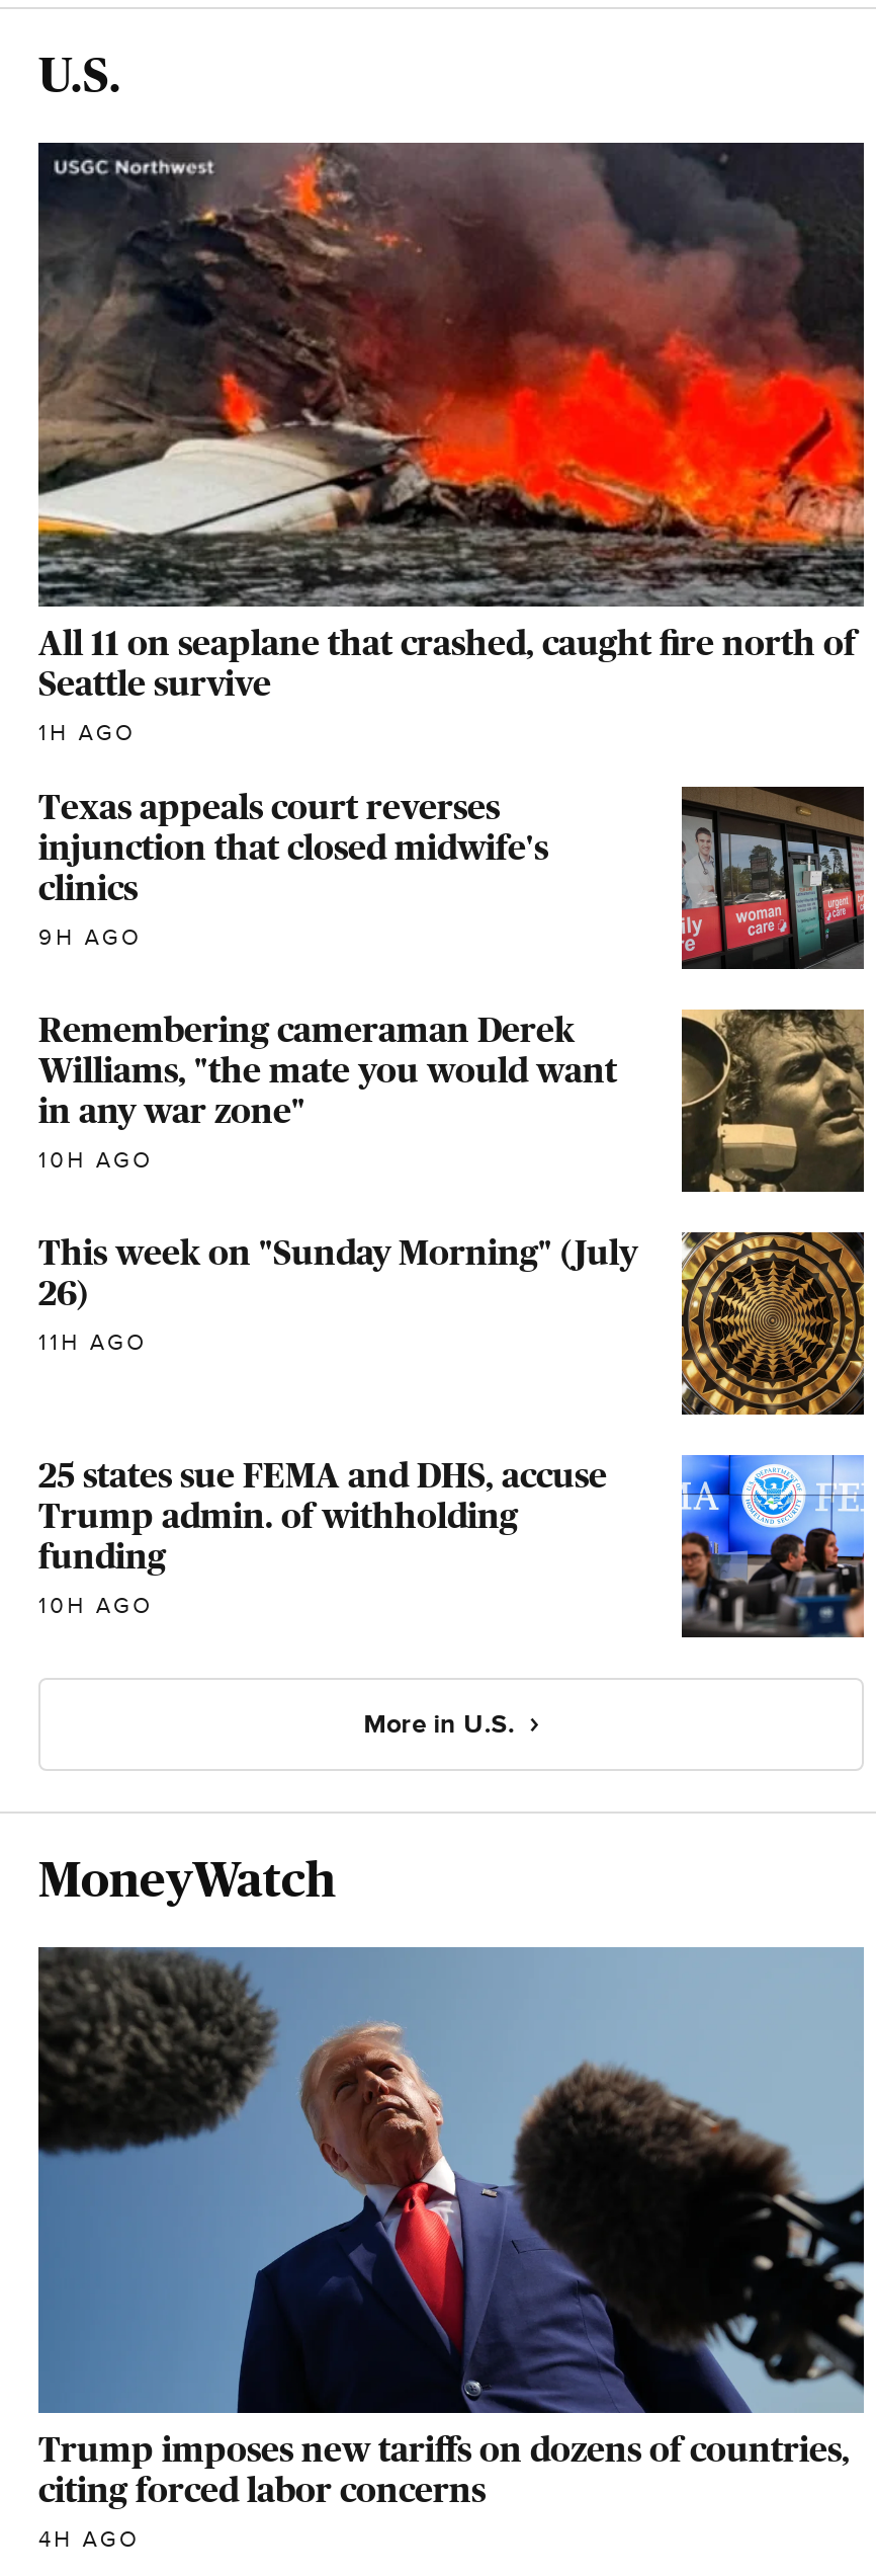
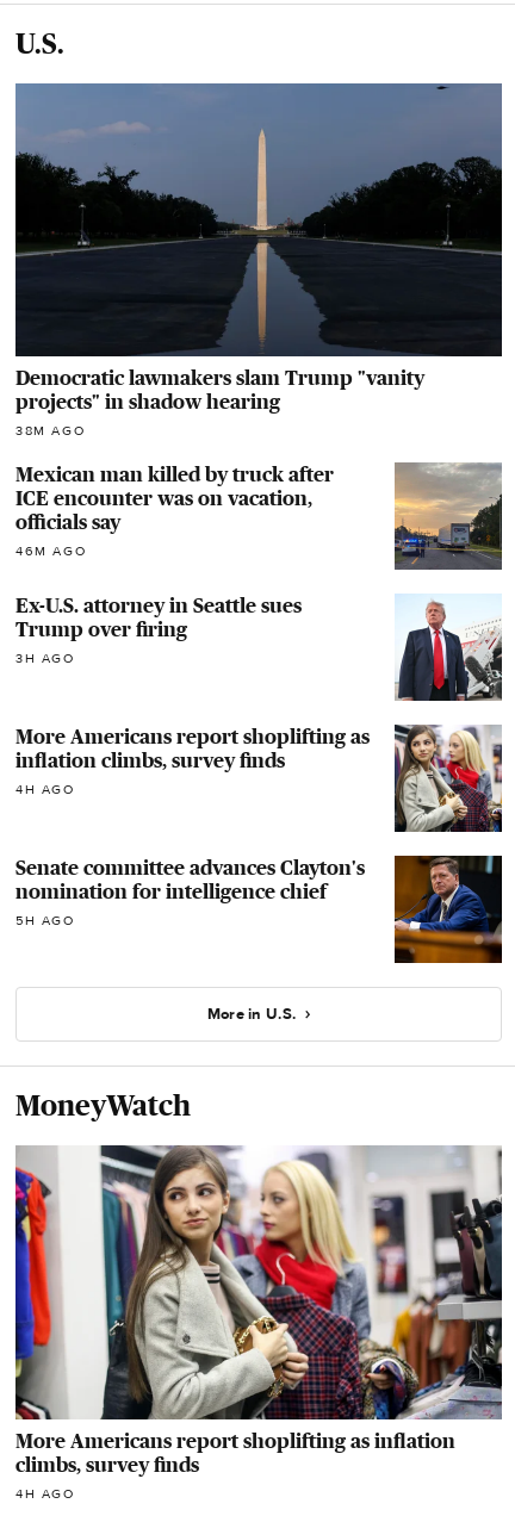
[36,141,866,747] [image] | All 11 on seaplane that crashed, caught fire north of | Seattle survive | 1H AGO -> [14,82,503,439] [image] | Democratic lawmakers slam Trump "vanity | projects" in shadow hearing | 38M AGO
[38,788,548,952] Texas appeals court reverses | injunction that closed midwife's | clinics | 9H AGO -> [15,463,334,559] Mexican man killed by truck after | ICE encounter was on vacation, | officials say | 46M AGO
[680,785,866,967] [image] -> [393,462,503,570] [image]
[38,1010,617,1174] Remembering cameraman Derek | Williams, "the mate you would want | in any war zone" | 10H AGO -> [15,594,302,667] Ex-U.S. attorney in Seattle sues | Trump over firing | 3H AGO
[680,1008,866,1194] [image] -> [395,594,503,702] [image]
[38,1230,866,1417] [image] | This week on "Sunday Morning" (July | 26) | 11H AGO -> [15,725,503,833] [image] | More Americans report shoplifting as | inflation climbs, survey finds | 4H AGO
[38,1453,866,1639] [image] | 25 states sue FEMA and DHS, accuse | Trump admin. of withholding | funding | 10H AGO -> [15,855,503,964] [image] | Senate committee advances Clayton's | nomination for intelligence chief | 5H AGO
[36,1945,866,2510] [image] | Trump imposes new tariffs on dozens of countries, | citing forced labor concerns -> [14,1144,503,1476] [image] | More Americans report shoplifting as inflation | climbs, survey finds

